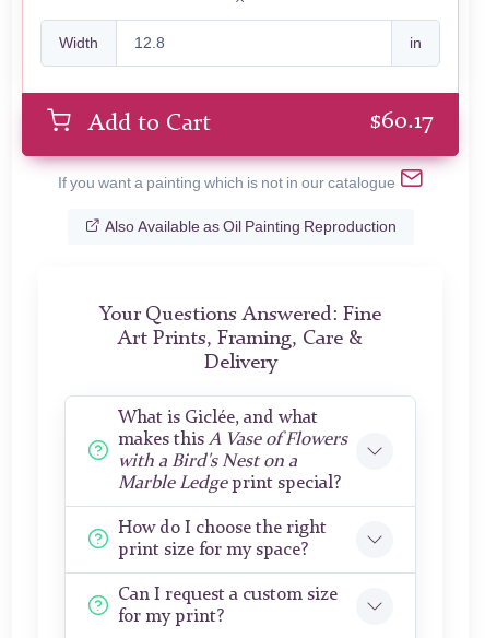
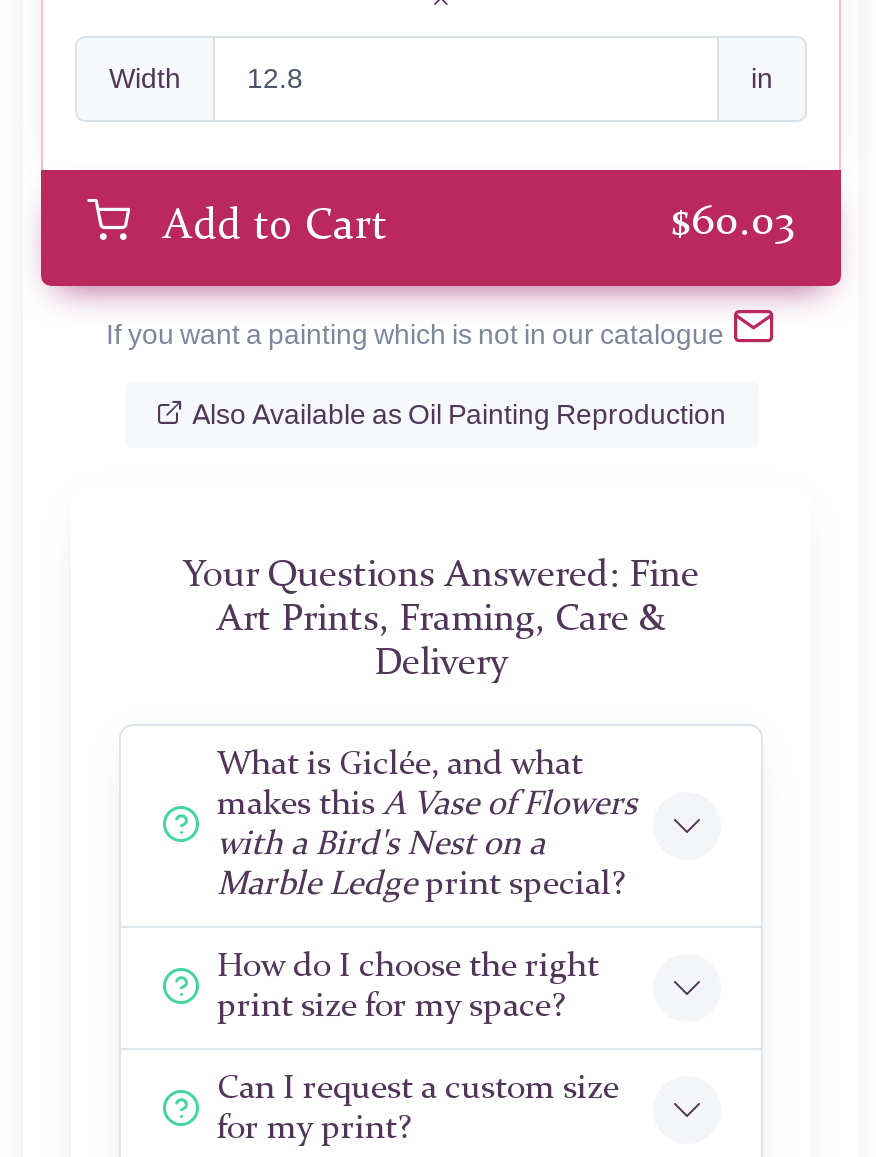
[370,111,434,134] $60.17 -> [671,203,795,245] $60.03

